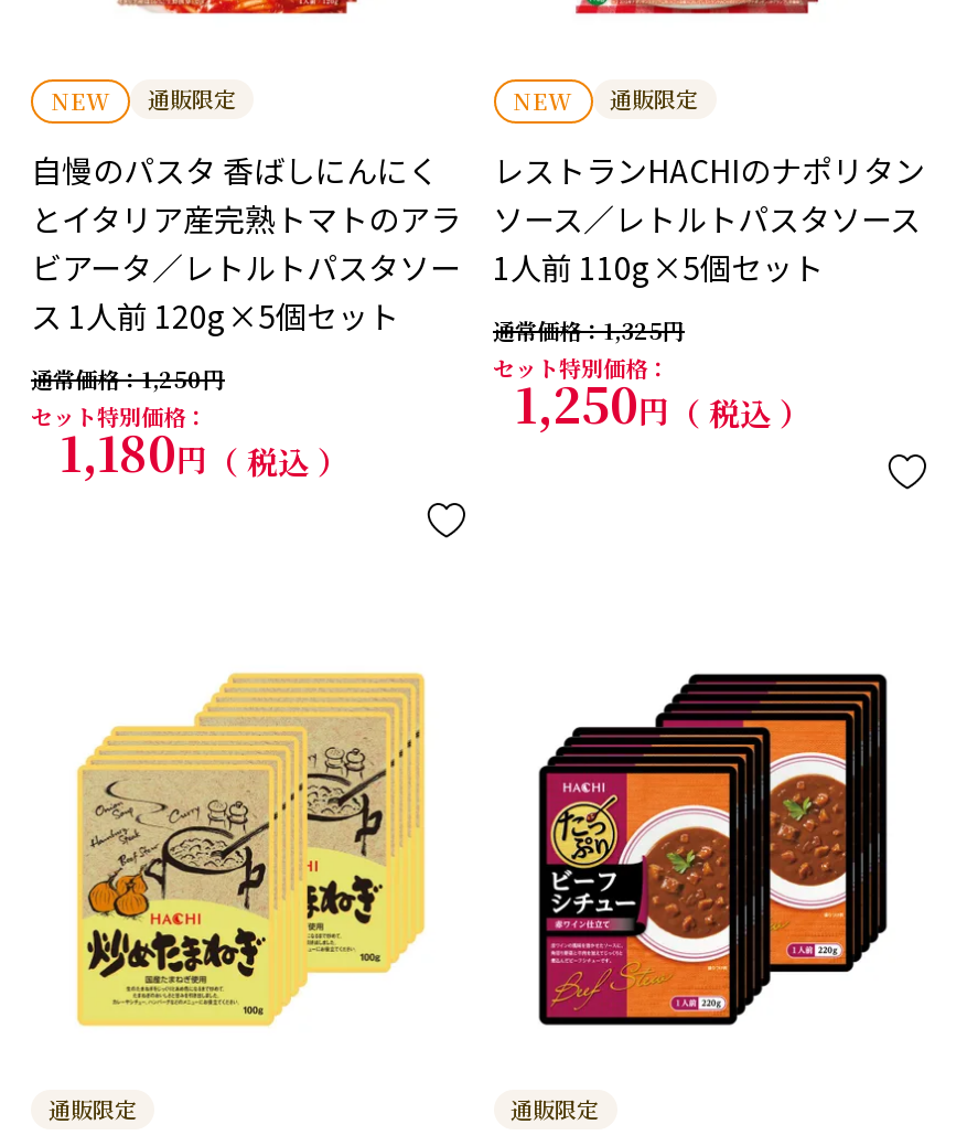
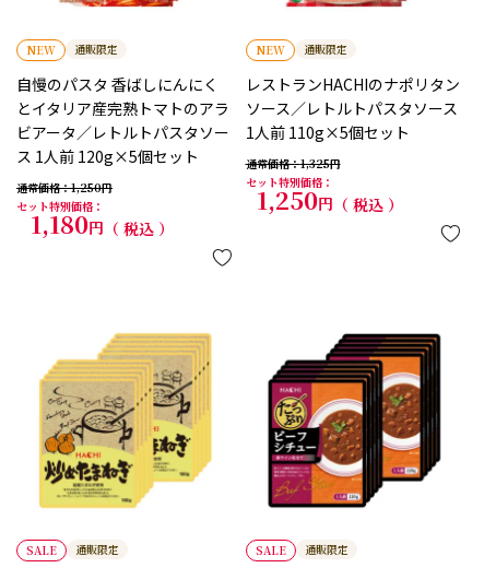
none -> [26,542,57,559] SALE
none -> [255,542,286,559] SALE

